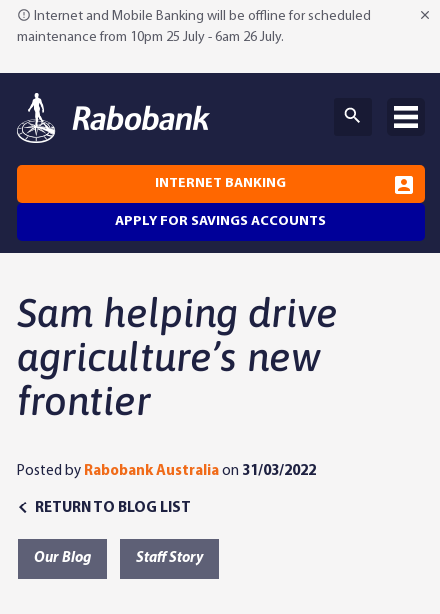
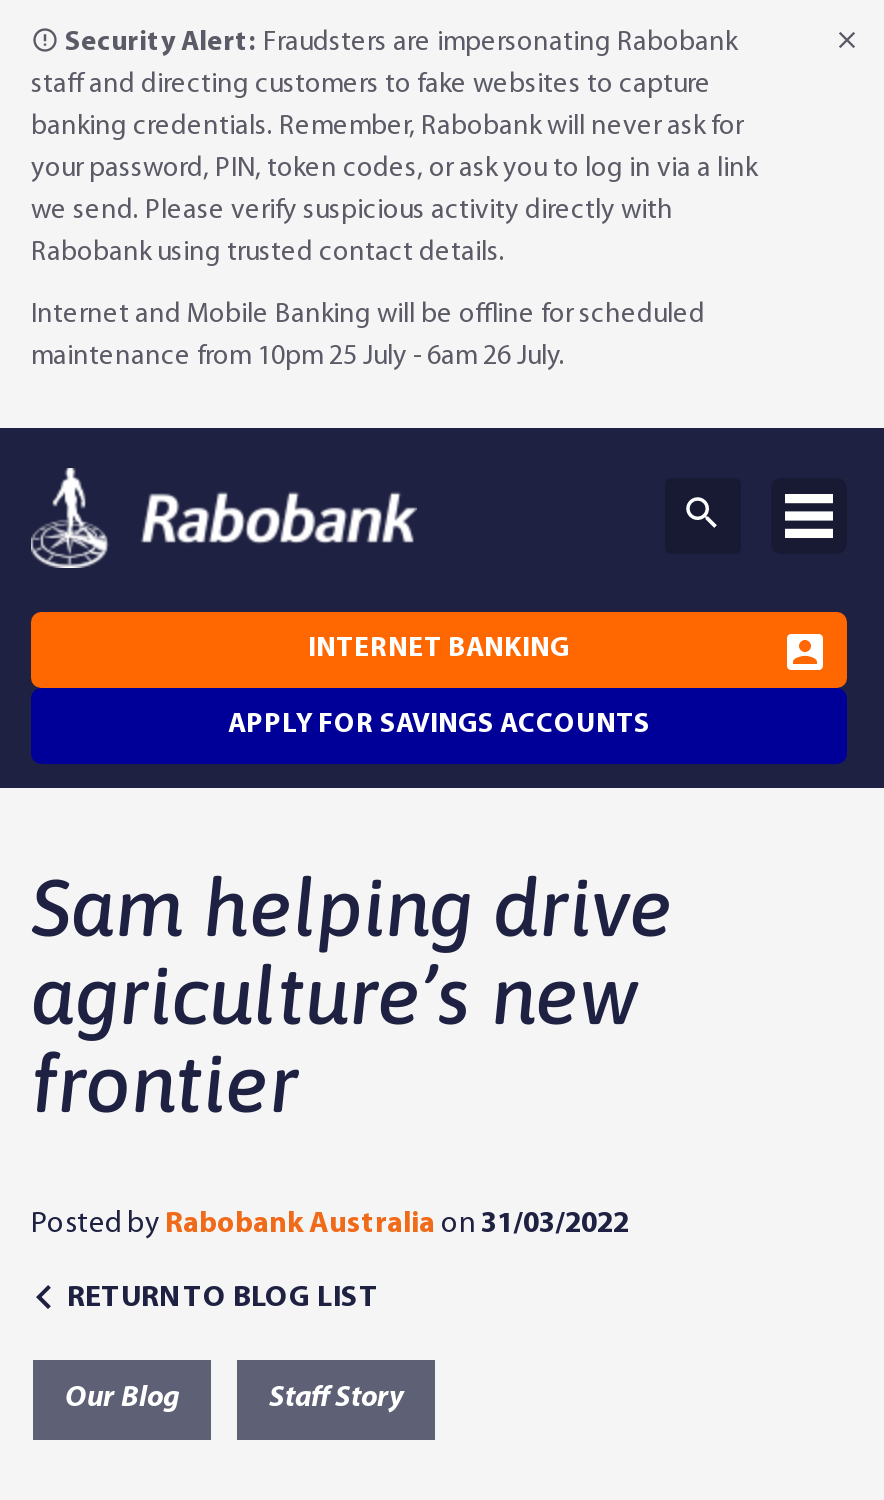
none -> [31,28,757,268] Security Alert: Fraudsters are impersonating Rabobank | staff and directing customers to fake websites to capture | banking credentials. Remember, Rabobank will never ask for | your password, PIN, token codes, or ask you to log in via a link | we send. Please verify suspicious activity directly with | Rabobank using trusted contact details.

